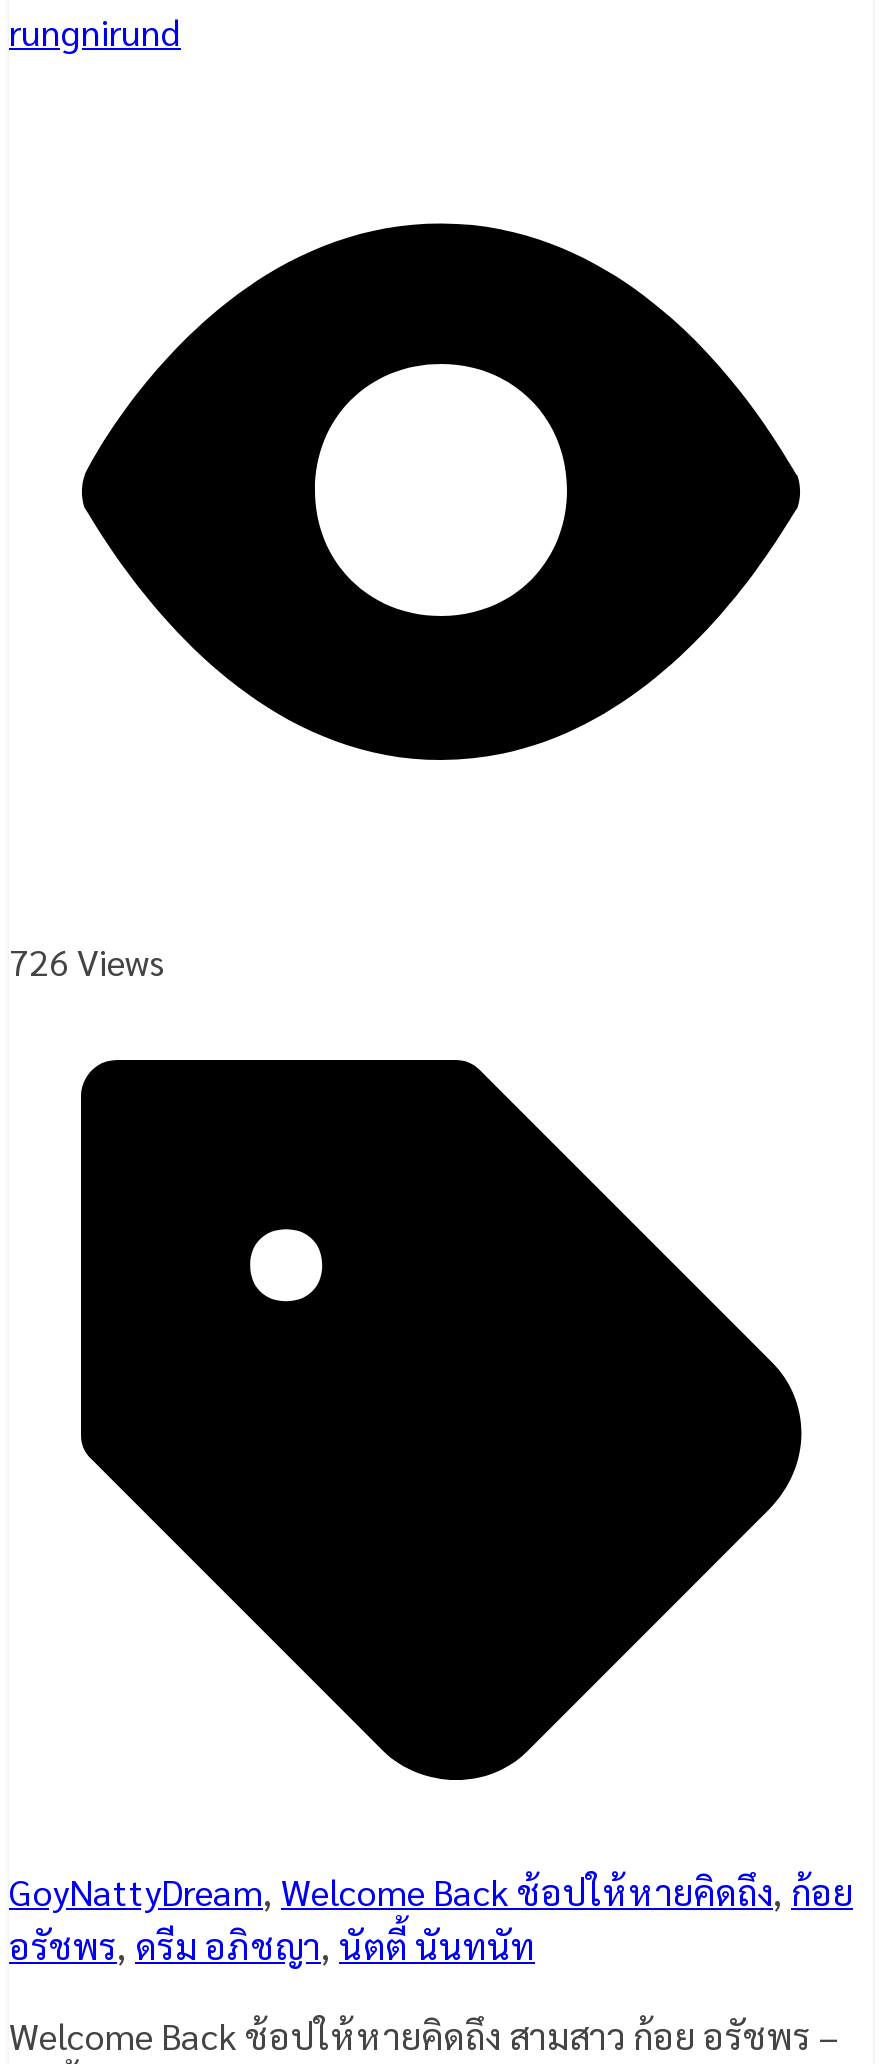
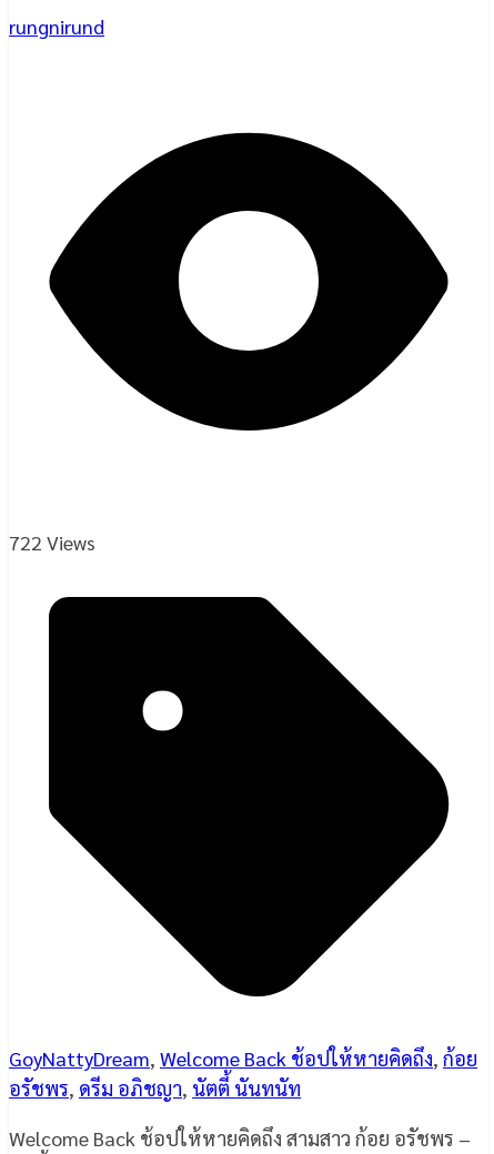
[9,939,165,985] 726 Views -> [9,530,95,555] 722 Views

